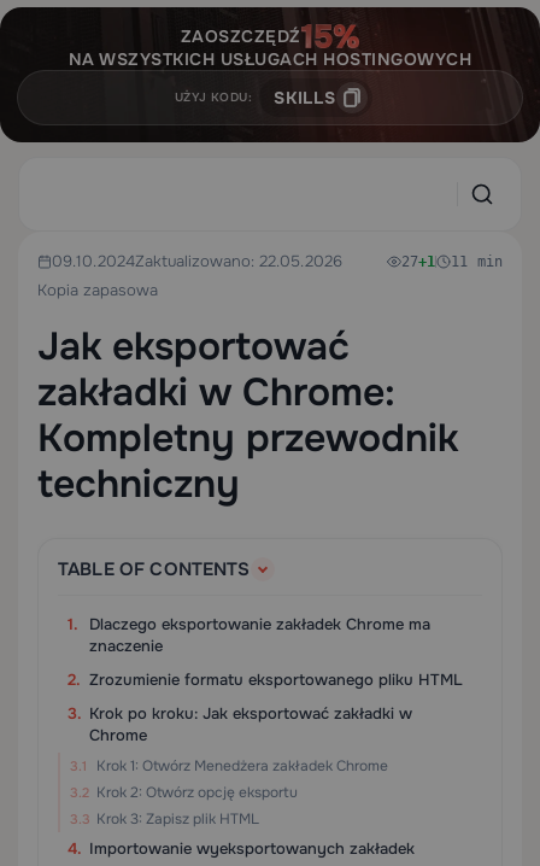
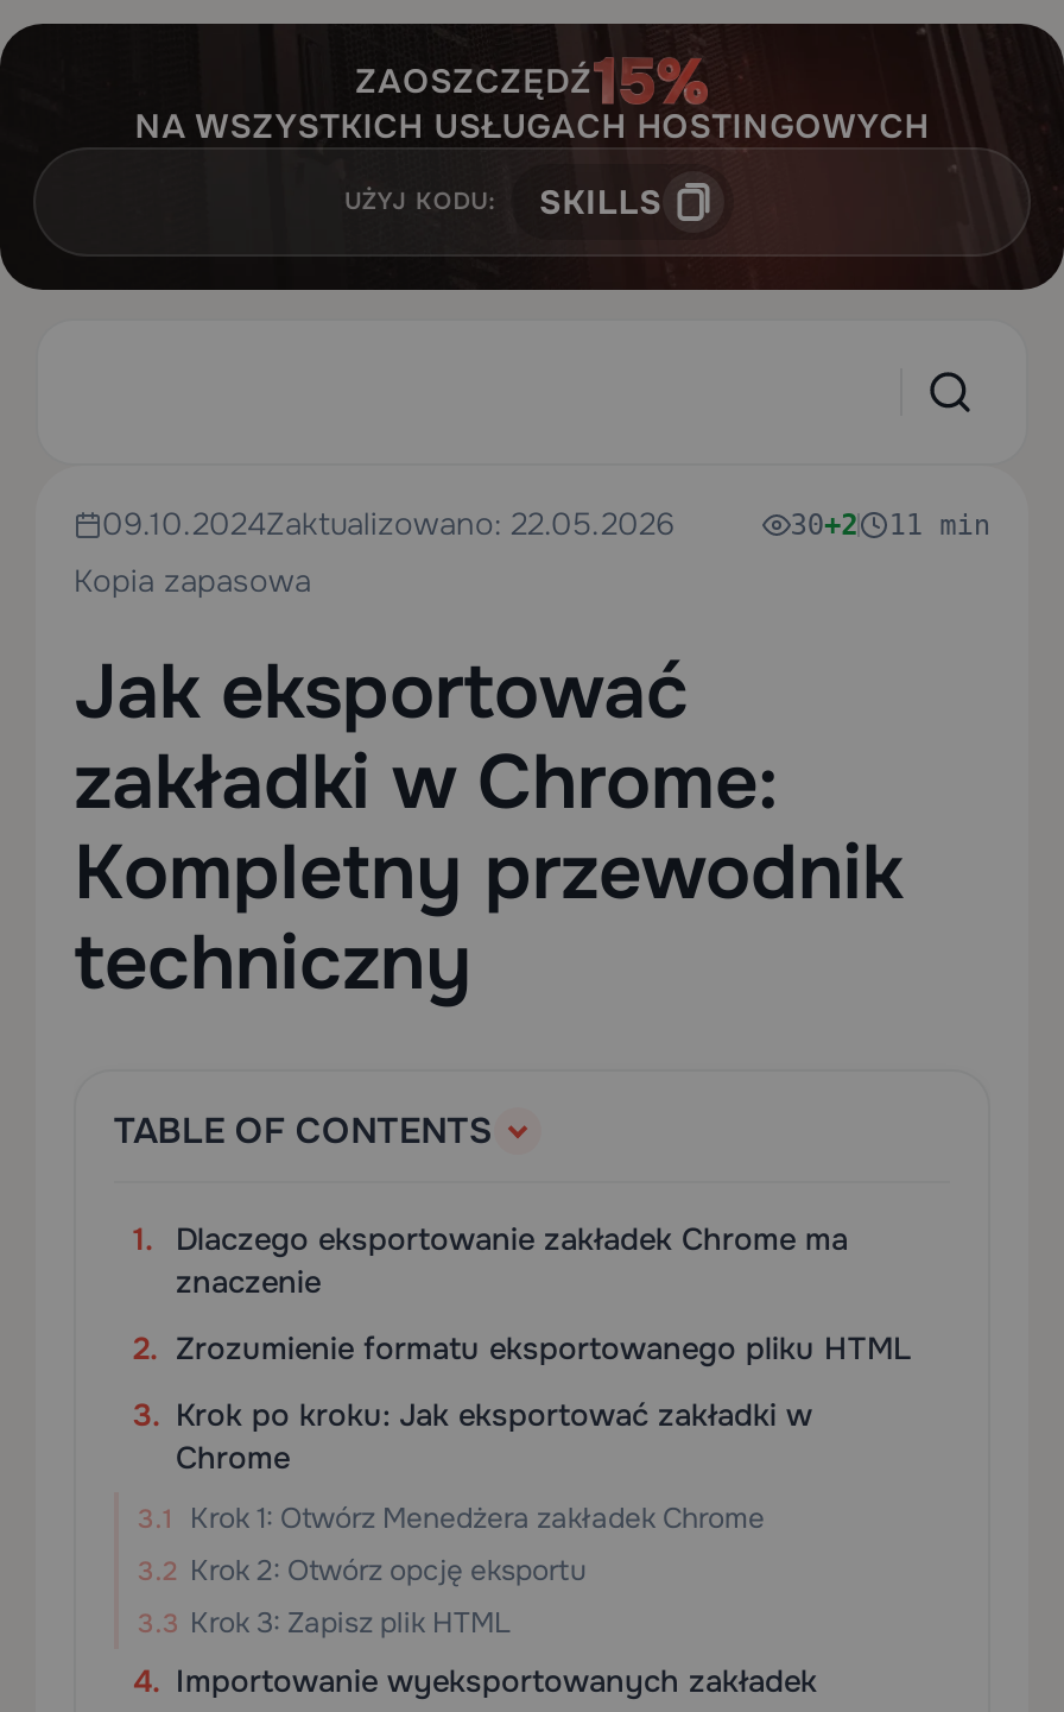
[401,253,503,270] 27+1 11 min -> [790,507,990,541] 30+2 11 min

